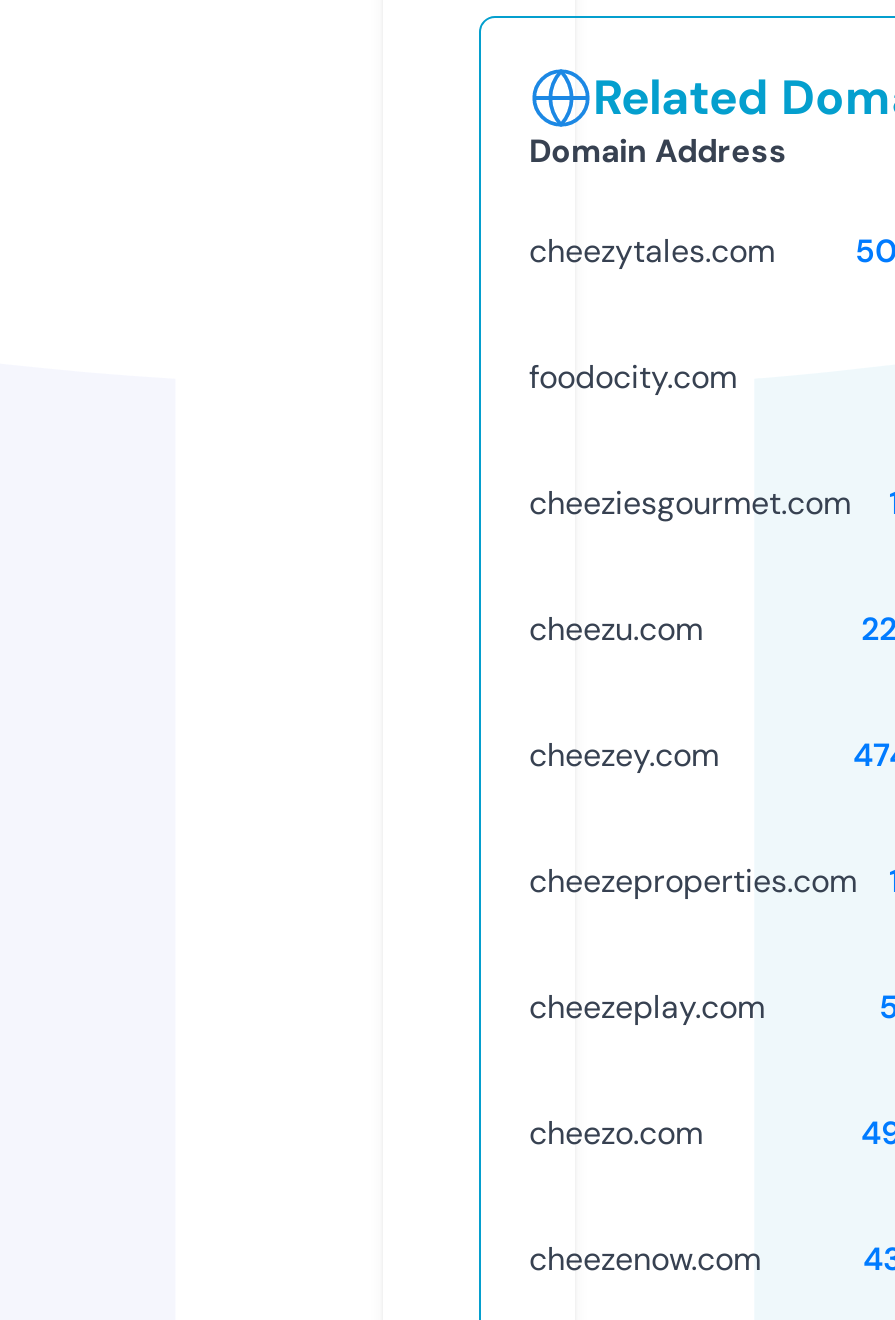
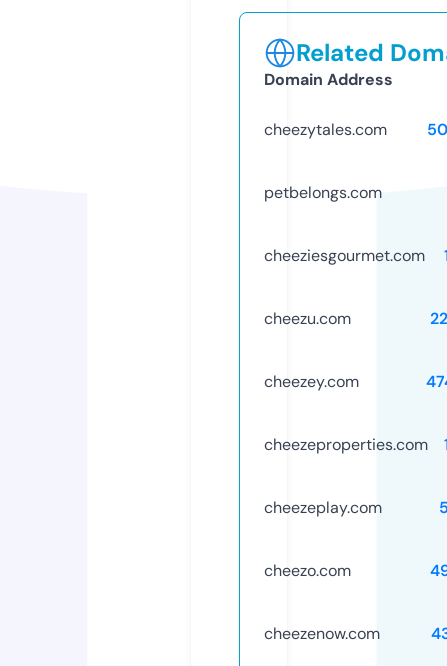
[529,356,737,398] foodocity.com -> [264,182,382,203] petbelongs.com

